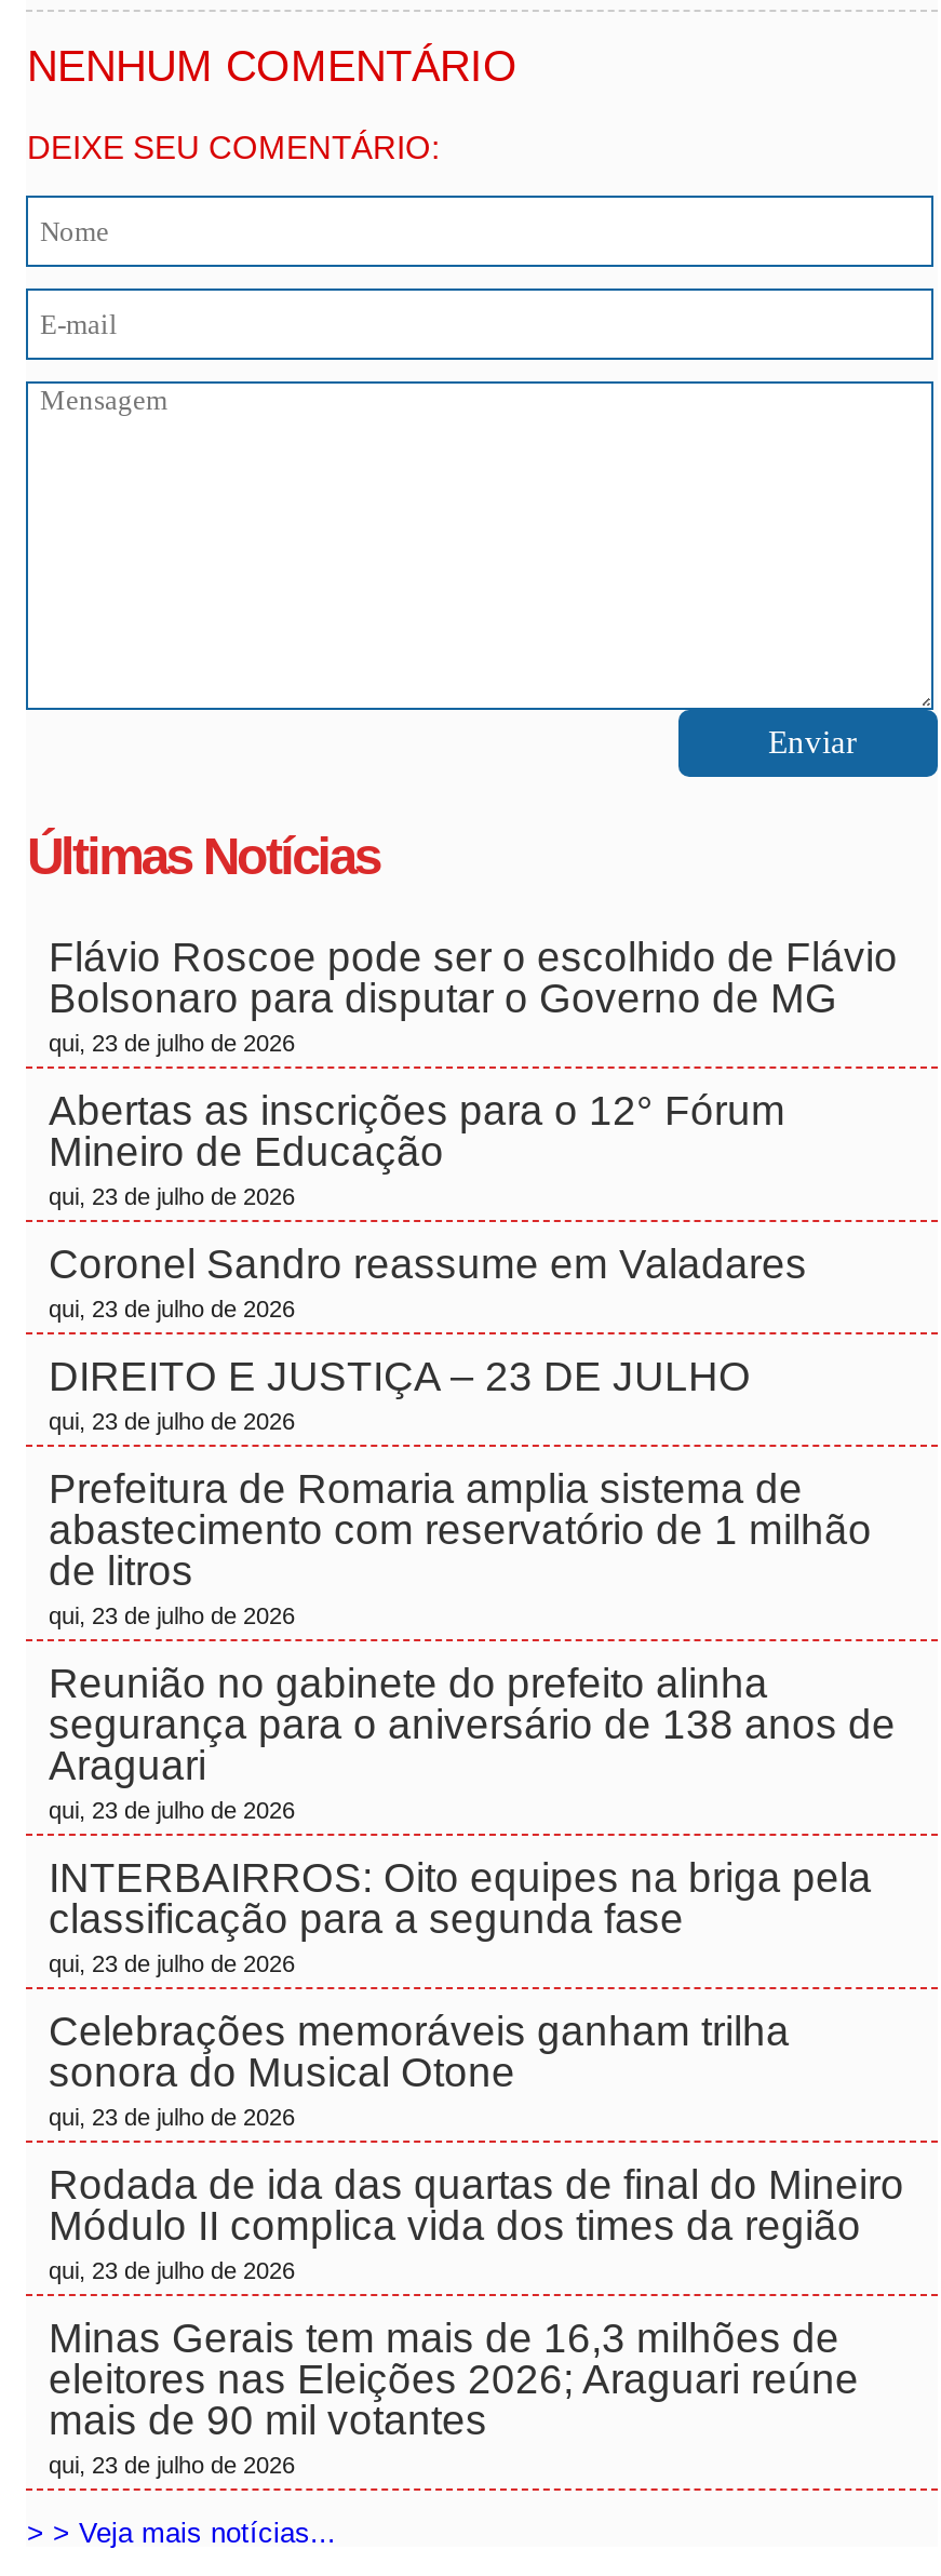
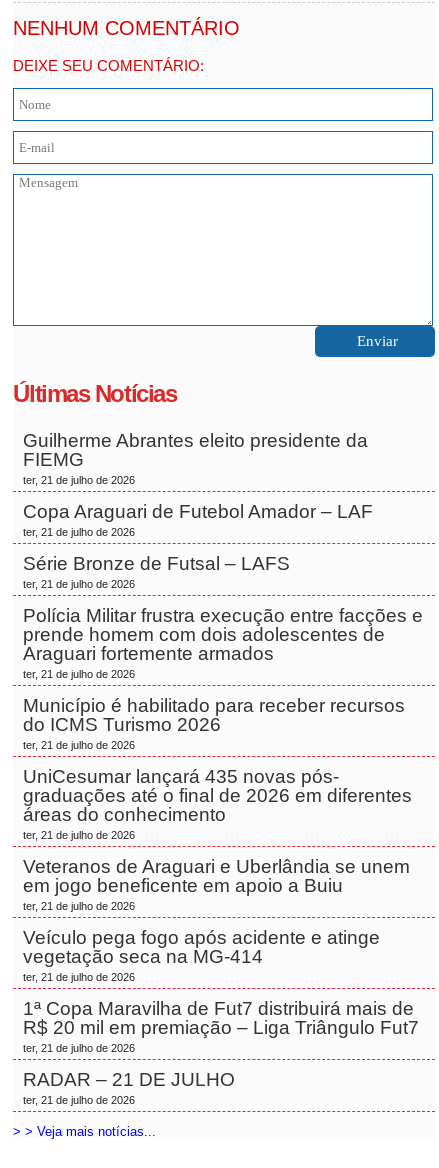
[48,935,898,1056] Flávio Roscoe pode ser o escolhido de Flávio | Bolsonaro para disputar o Governo de MG | qui, 23 de julho de 2026 -> [23,430,368,486] Guilherme Abrantes eleito presidente da | FIEMG | ter, 21 de julho de 2026
[48,1088,785,1209] Abertas as inscrições para o 12° Fórum | Mineiro de Educação | qui, 23 de julho de 2026 -> [23,501,373,538] Copa Araguari de Futebol Amador – LAF | ter, 21 de julho de 2026
[48,1242,828,1321] Coronel Sandro reassume em Valadares | qui, 23 de julho de 2026 -> [23,553,290,590] Série Bronze de Futsal – LAFS | ter, 21 de julho de 2026
[48,1354,751,1434] DIREITO E JUSTIÇA – 23 DE JULHO | qui, 23 de julho de 2026 -> [23,605,423,680] Polícia Militar frustra execução entre facções e | prende homem com dois adolescentes de | Araguari fortemente armados | ter, 21 de julho de 2026
[48,1466,872,1628] Prefeitura de Romaria amplia sistema de | abastecimento com reservatório de 1 milhão | de litros | qui, 23 de julho de 2026 -> [23,695,405,751] Município é habilitado para receber recursos | do ICMS Turismo 2026 | ter, 21 de julho de 2026
[48,1661,895,1823] Reunião no gabinete do prefeito alinha | segurança para o aniversário de 138 anos de | Araguari | qui, 23 de julho de 2026 -> [23,766,412,841] UniCesumar lançará 435 novas pós- | graduações até o final de 2026 em diferentes | áreas do conhecimento | ter, 21 de julho de 2026
[48,1855,872,1976] INTERBAIRROS: Oito equipes na briga pela | classificação para a segunda fase | qui, 23 de julho de 2026 -> [23,856,410,912] Veteranos de Araguari e Uberlândia se unem | em jogo beneficente em apoio a Buiu | ter, 21 de julho de 2026
[48,2009,790,2130] Celebrações memoráveis ganham trilha | sonora do Musical Otone | qui, 23 de julho de 2026 -> [23,927,380,983] Veículo pega fogo após acidente e atinge | vegetação seca na MG-414 | ter, 21 de julho de 2026
[48,2162,904,2283] Rodada de ida das quartas de final do Mineiro | Módulo II complica vida dos times da região | qui, 23 de julho de 2026 -> [23,998,419,1054] 1ª Copa Maravilha de Fut7 distribuirá mais de | R$ 20 mil em premiação – Liga Triângulo Fut7 | ter, 21 de julho de 2026
[48,2316,859,2478] Minas Gerais tem mais de 16,3 milhões de | eleitores nas Eleições 2026; Araguari reúne | mais de 90 mil votantes | qui, 23 de julho de 2026 -> [23,1069,235,1106] RADAR – 21 DE JULHO | ter, 21 de julho de 2026

